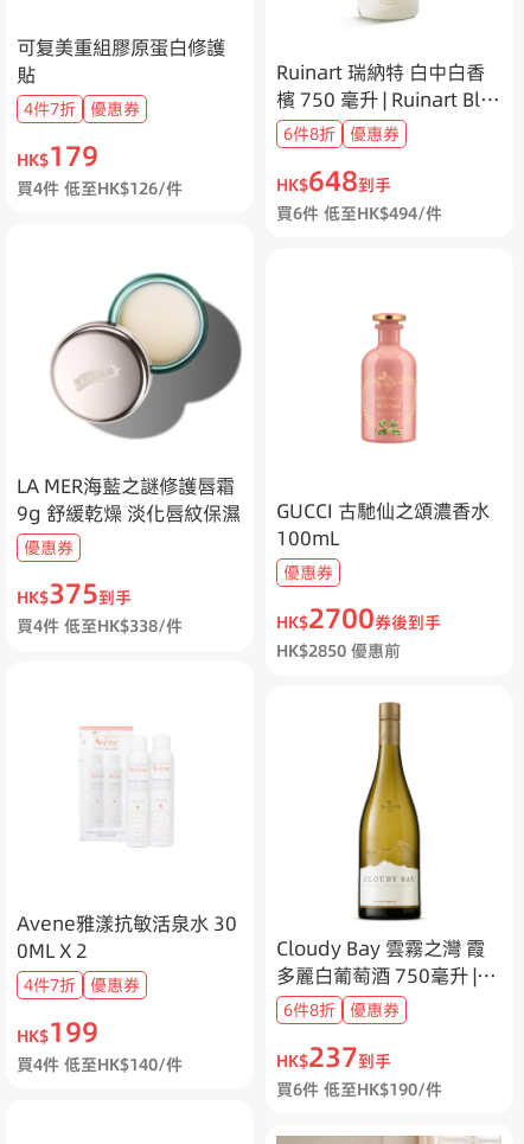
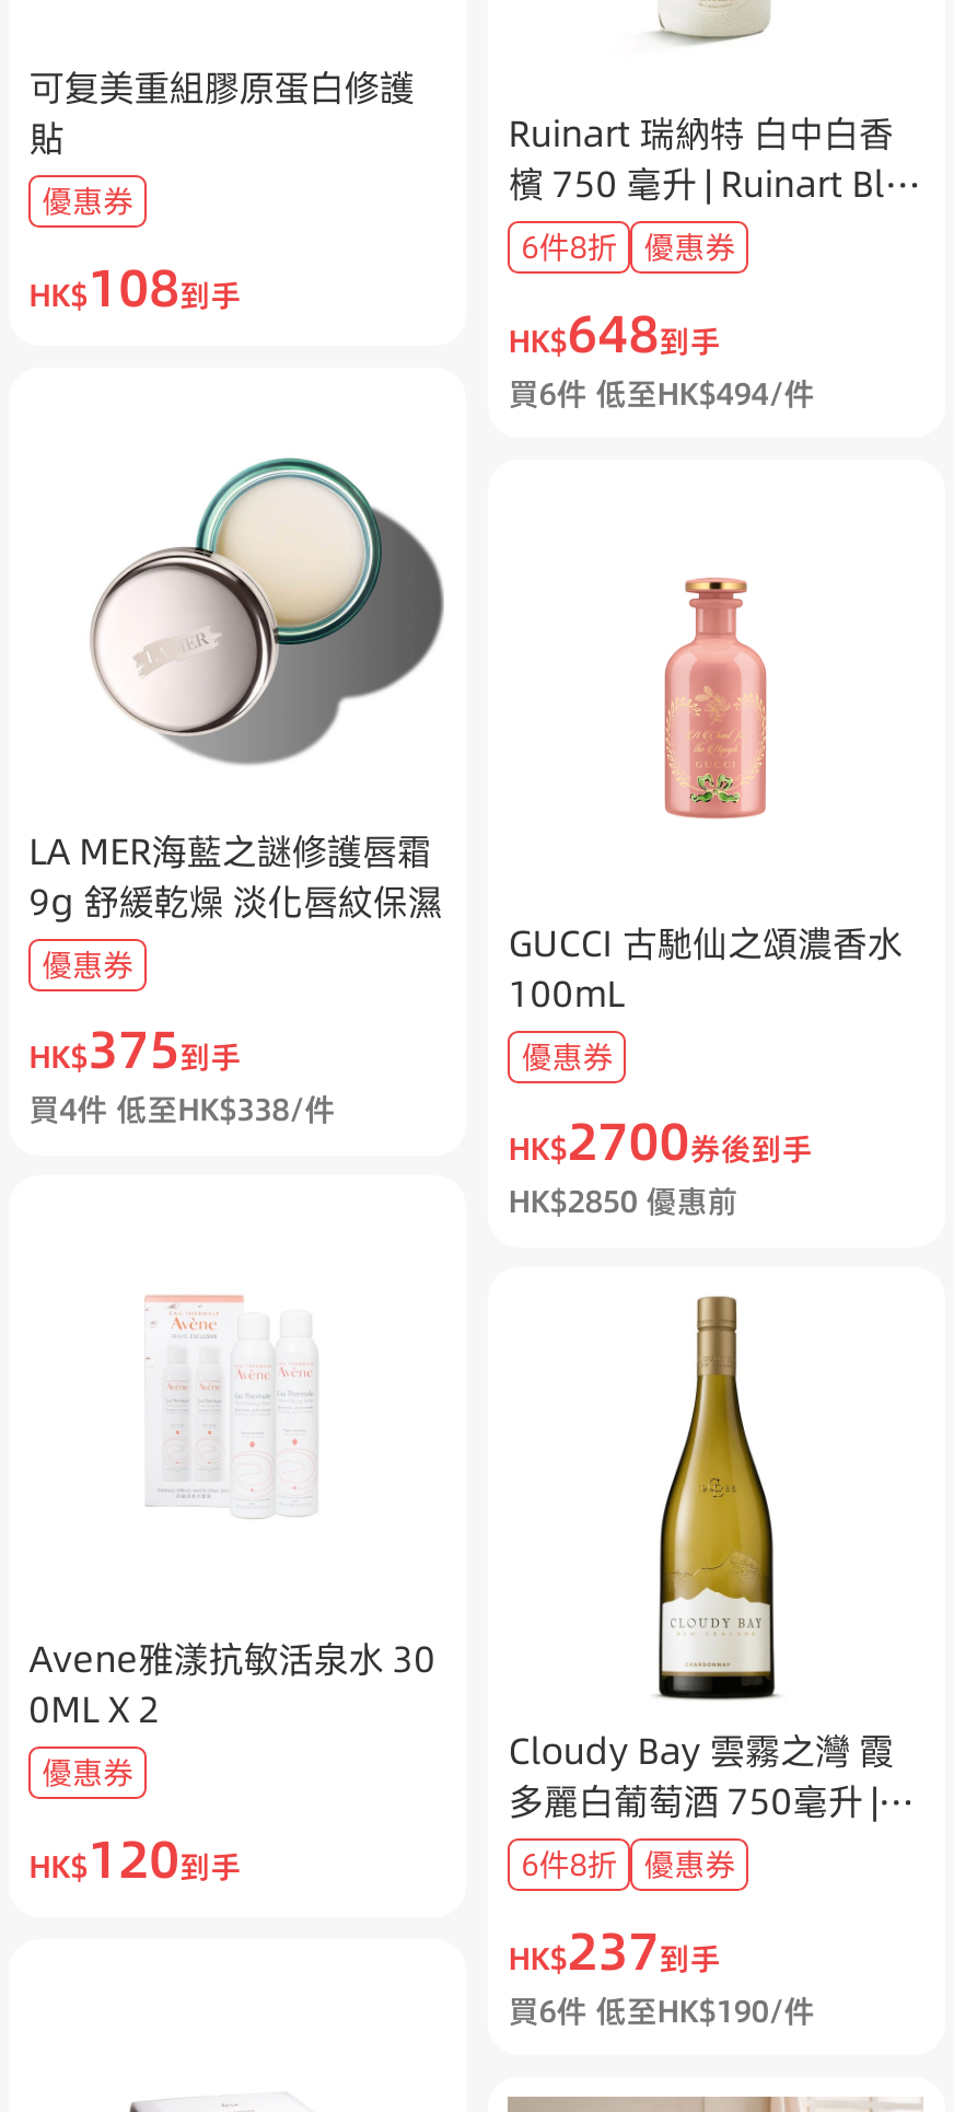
[17,97,183,200] 4件7折 優惠券 | HK$179 | 買4件 低至HK$126/件 -> [29,179,241,323] 優惠券 | HK$108到手
moved [50,270,212,407] -> [90,453,389,705]: [image]
moved [17,472,241,965] -> [29,825,442,1736]: LA MER海藍之謎修護唇霜 | 9g 舒緩乾燥 淡化唇紋保濕 | 優惠券 | HK$375到手 | 買4件 低至HK$338/件 | Avene雅漾抗敏活泉水 30 | 0ML X 2
[17,973,183,1076] 4件7折 優惠券 | HK$199 | 買4件 低至HK$140/件 -> [29,1751,241,1894] 優惠券 | HK$120到手

